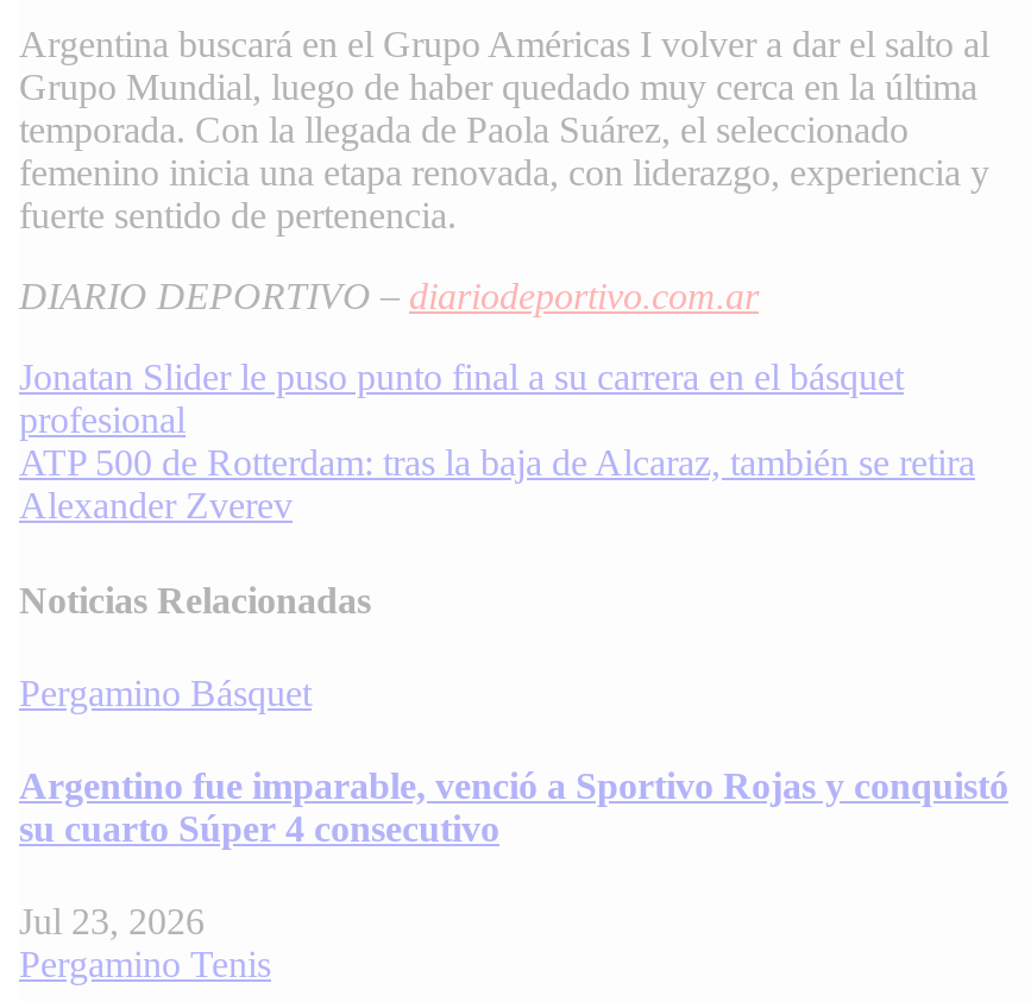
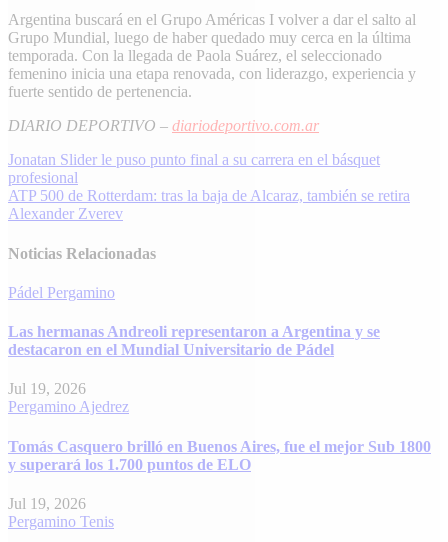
[19,672,1008,942] Pergamino Básquet | Argentino fue imparable, venció a Sportivo Rojas y conquistó | su cuarto Súper 4 consecutivo | Jul 23, 2026 -> [8,284,431,512] Pádel Pergamino | Las hermanas Andreoli representaron a Argentina y se | destacaron en el Mundial Universitario de Pádel | Jul 19, 2026 | Pergamino Ajedrez | Tomás Casquero brilló en Buenos Aires, fue el mejor Sub 1800 | y superará los 1.700 puntos de ELO | Jul 19, 2026

